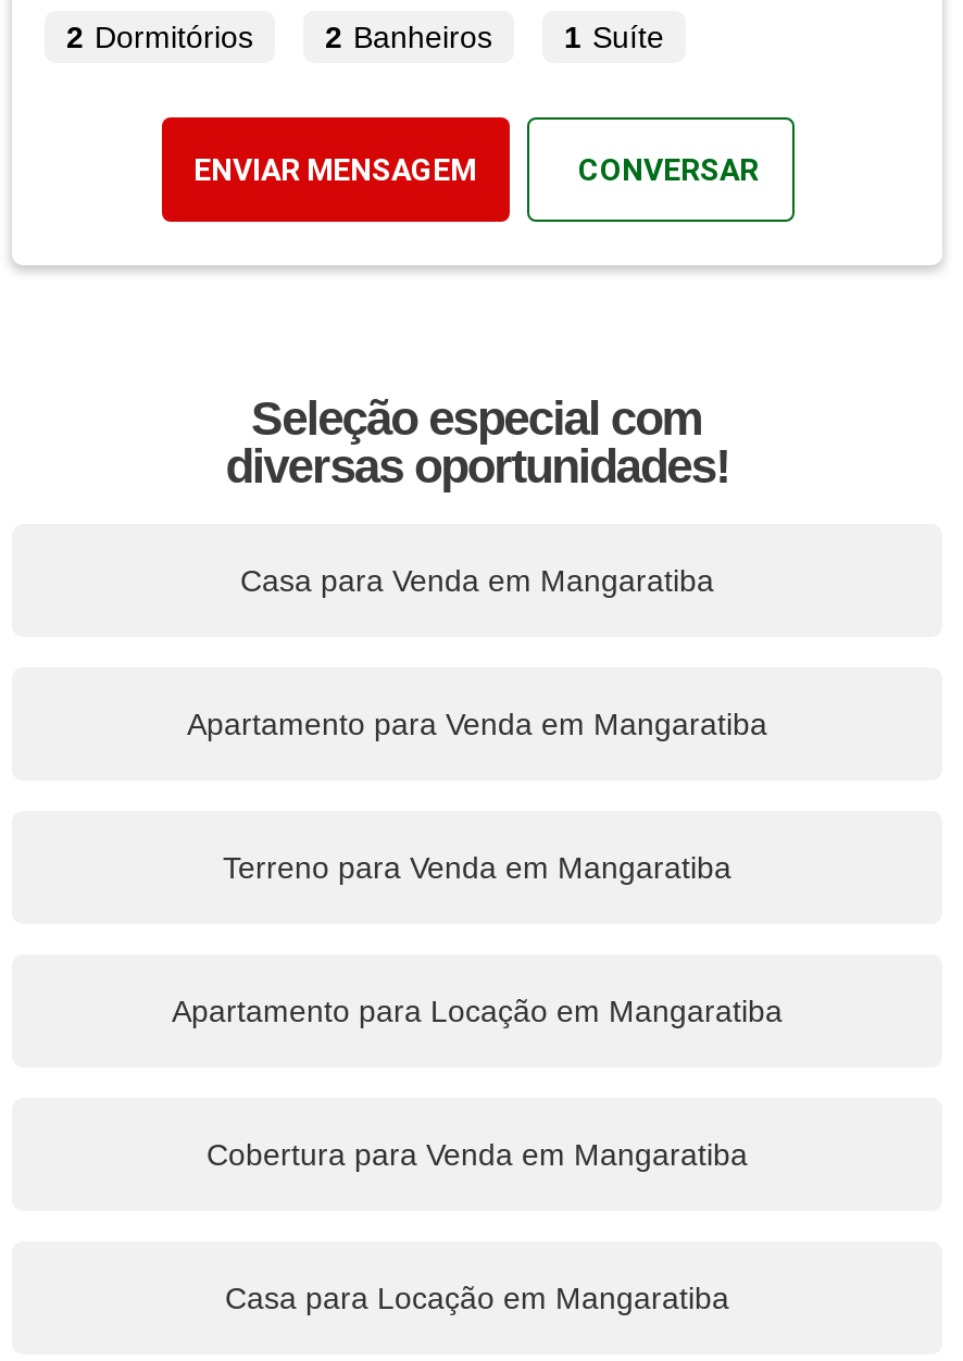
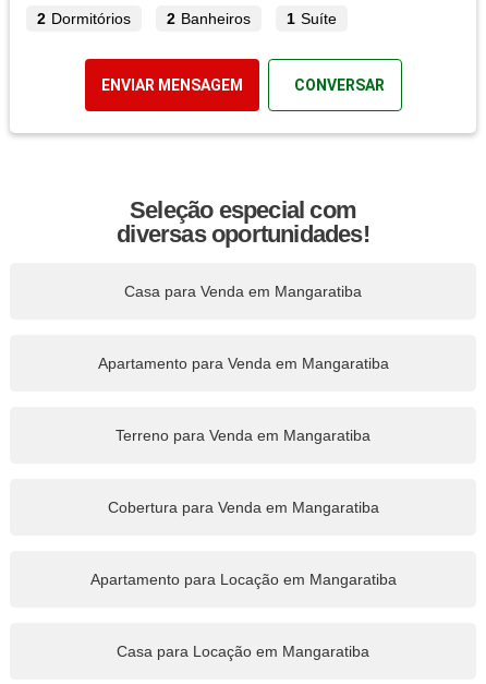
moved [172,994,783,1028] -> [90,571,396,588]: Apartamento para Locação em Mangaratiba
moved [207,1137,748,1172] -> [107,499,379,516]: Cobertura para Venda em Mangaratiba

